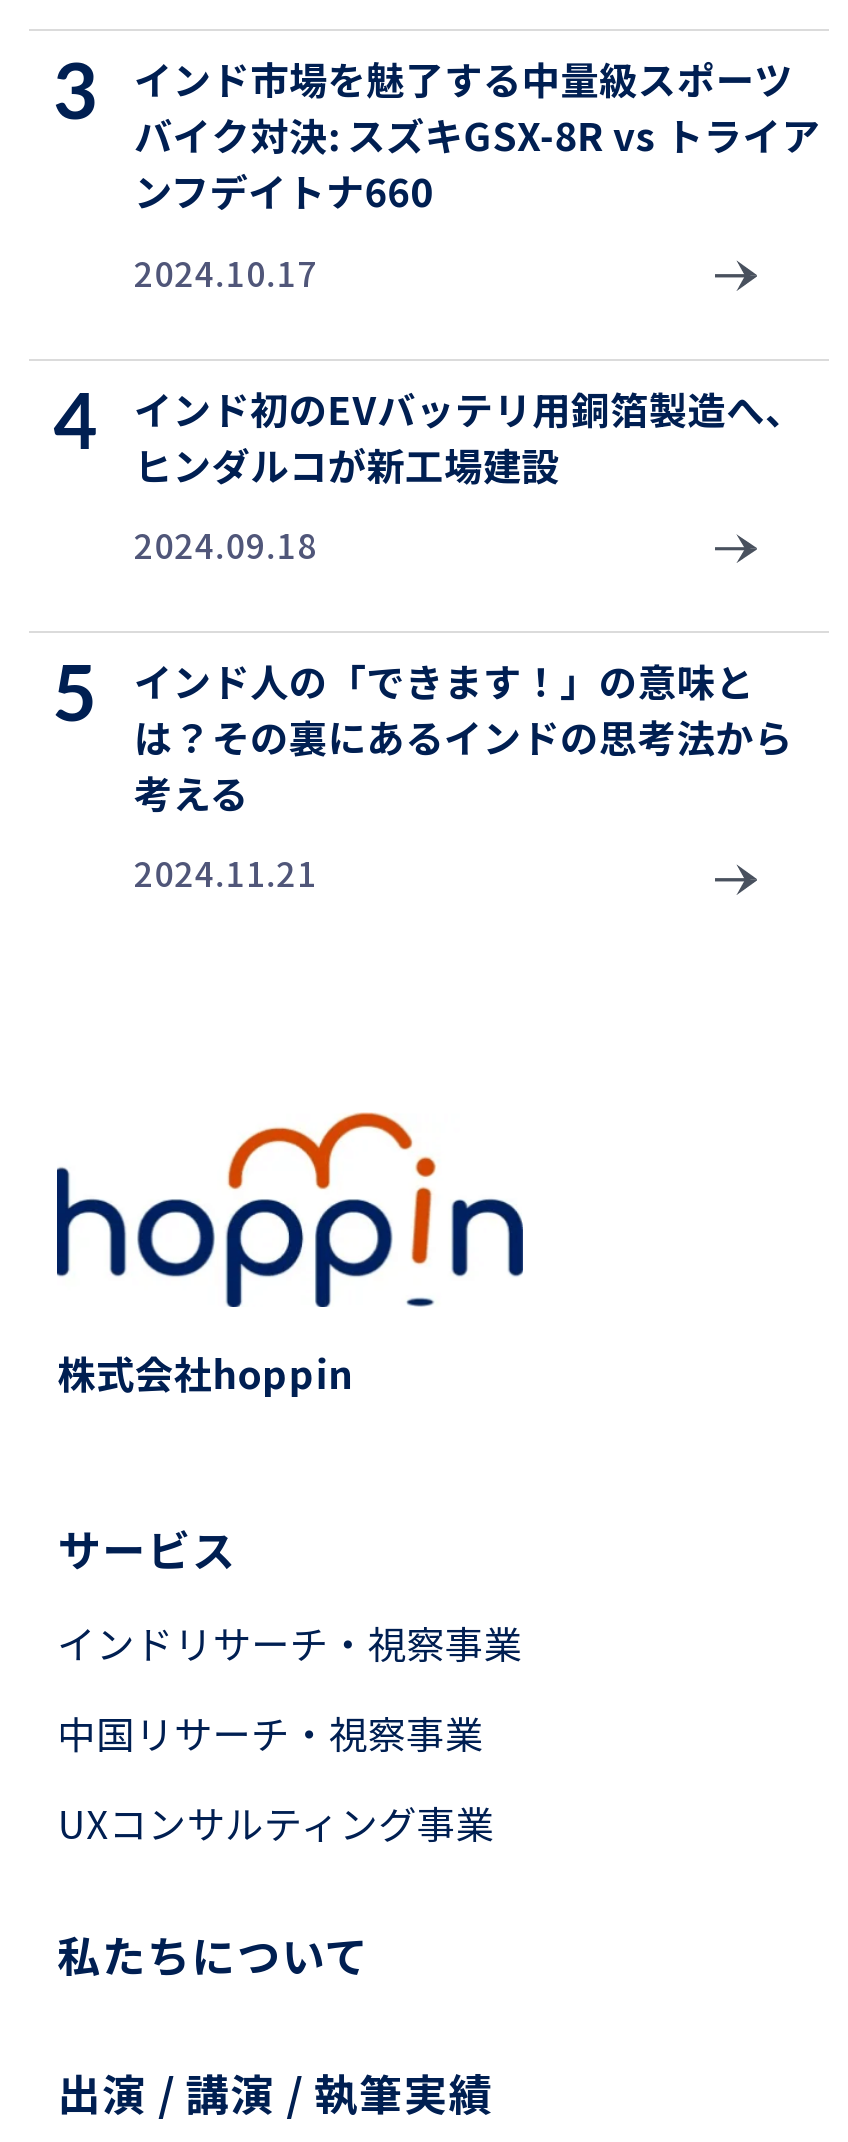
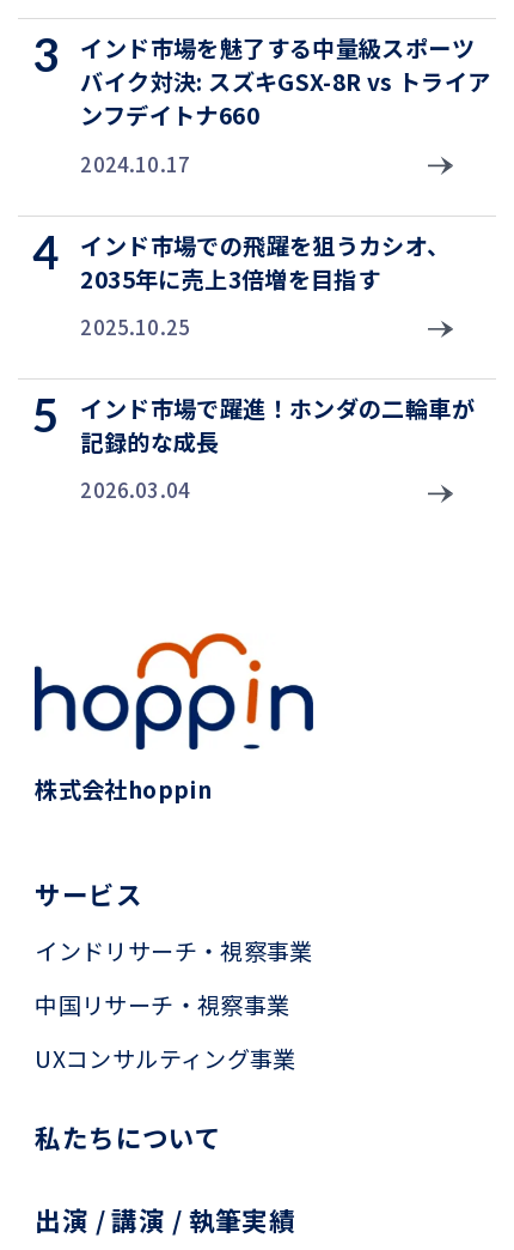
[134,380,804,492] インド初のEVバッテリ用銅箔製造へ、 | ヒンダルコが新工場建設 -> [81,228,450,295] インド市場での飛躍を狙うカシオ、 | 2035年に売上3倍増を目指す
[134,521,317,569] 2024.09.18 -> [81,312,190,341] 2025.10.25
[134,653,793,821] インド人の「できます！」の意味と | は？その裏にあるインドの思考法から | 考える -> [81,392,475,459] インド市場で躍進！ホンダの二輪車が | 記録的な成長
[134,850,317,898] 2024.11.21 -> [81,476,190,504] 2026.03.04

